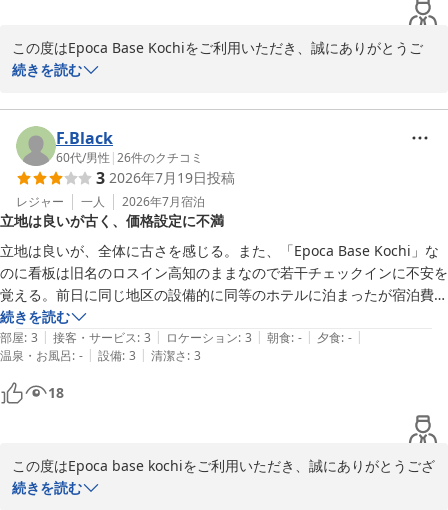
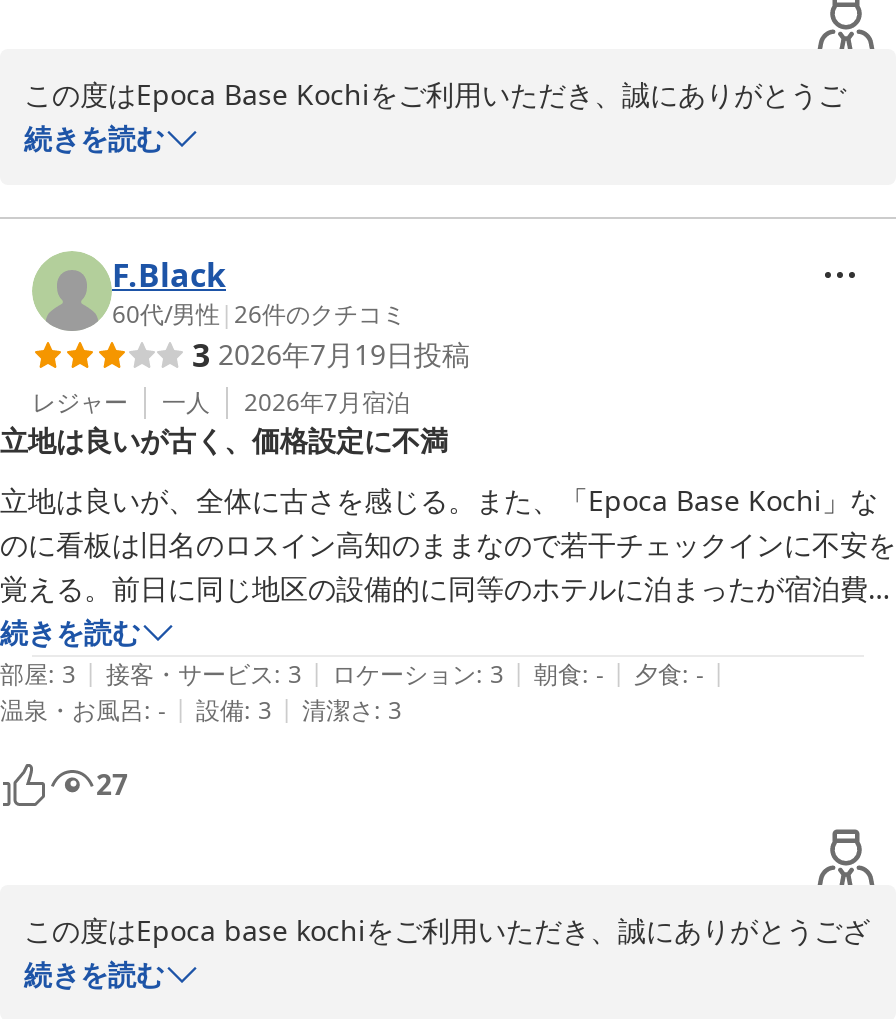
[48,383,64,402] 18 -> [96,765,128,803] 27

